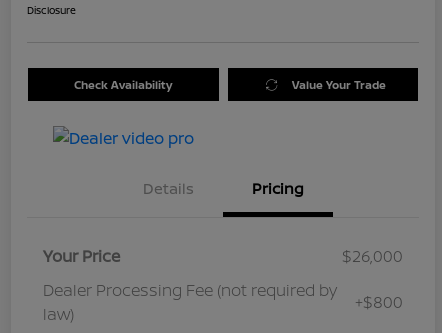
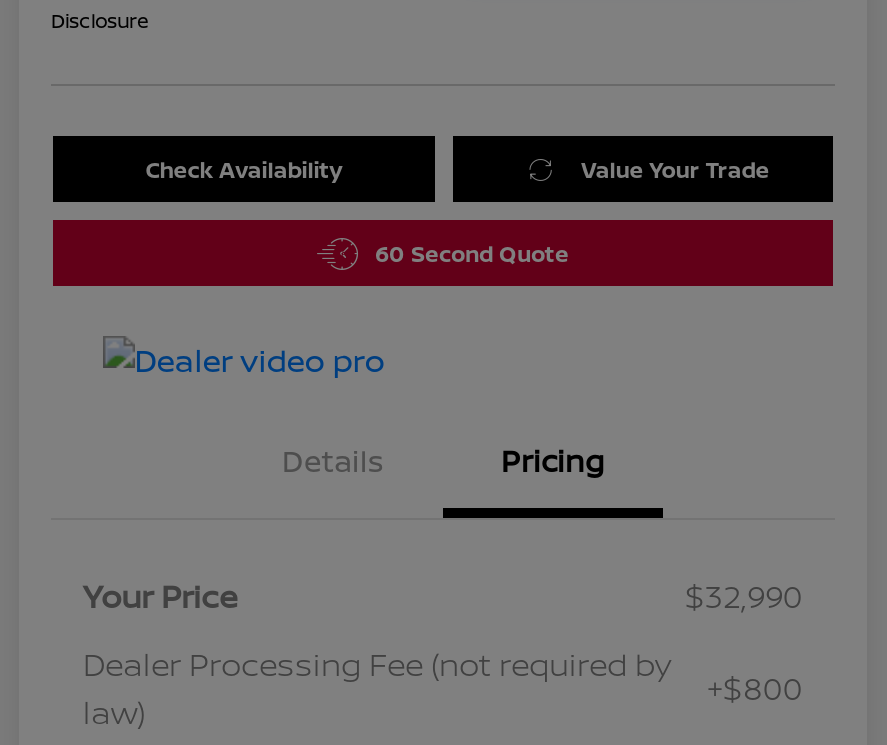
none -> [375,238,569,268] 60 Second Quote
[342,245,403,267] $26,000 -> [685,574,803,618] $32,990

